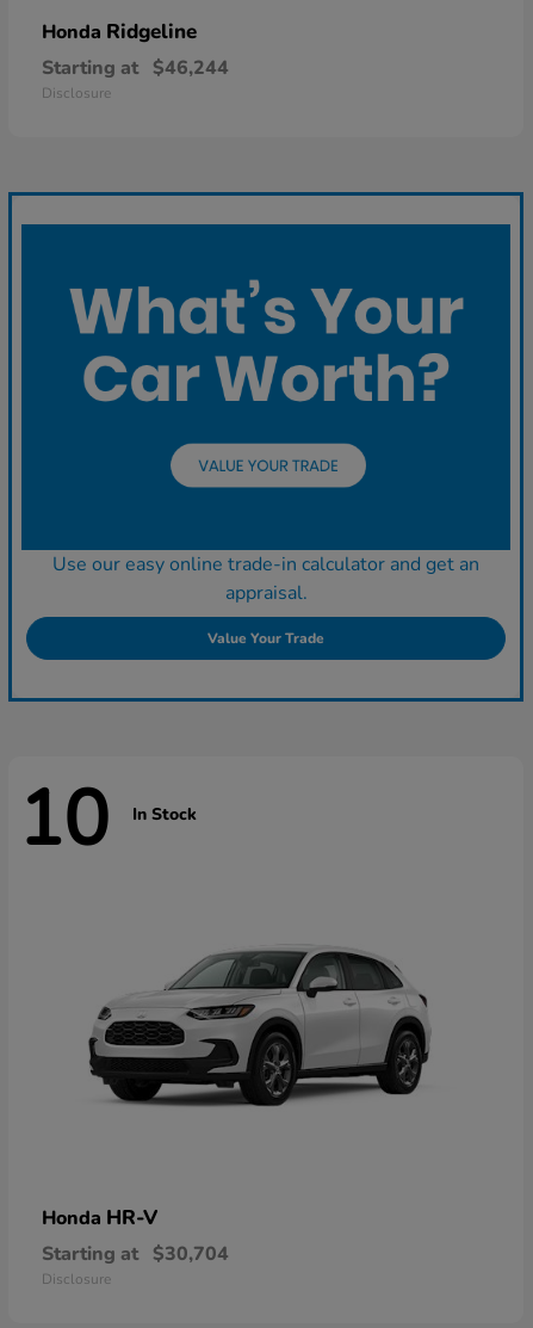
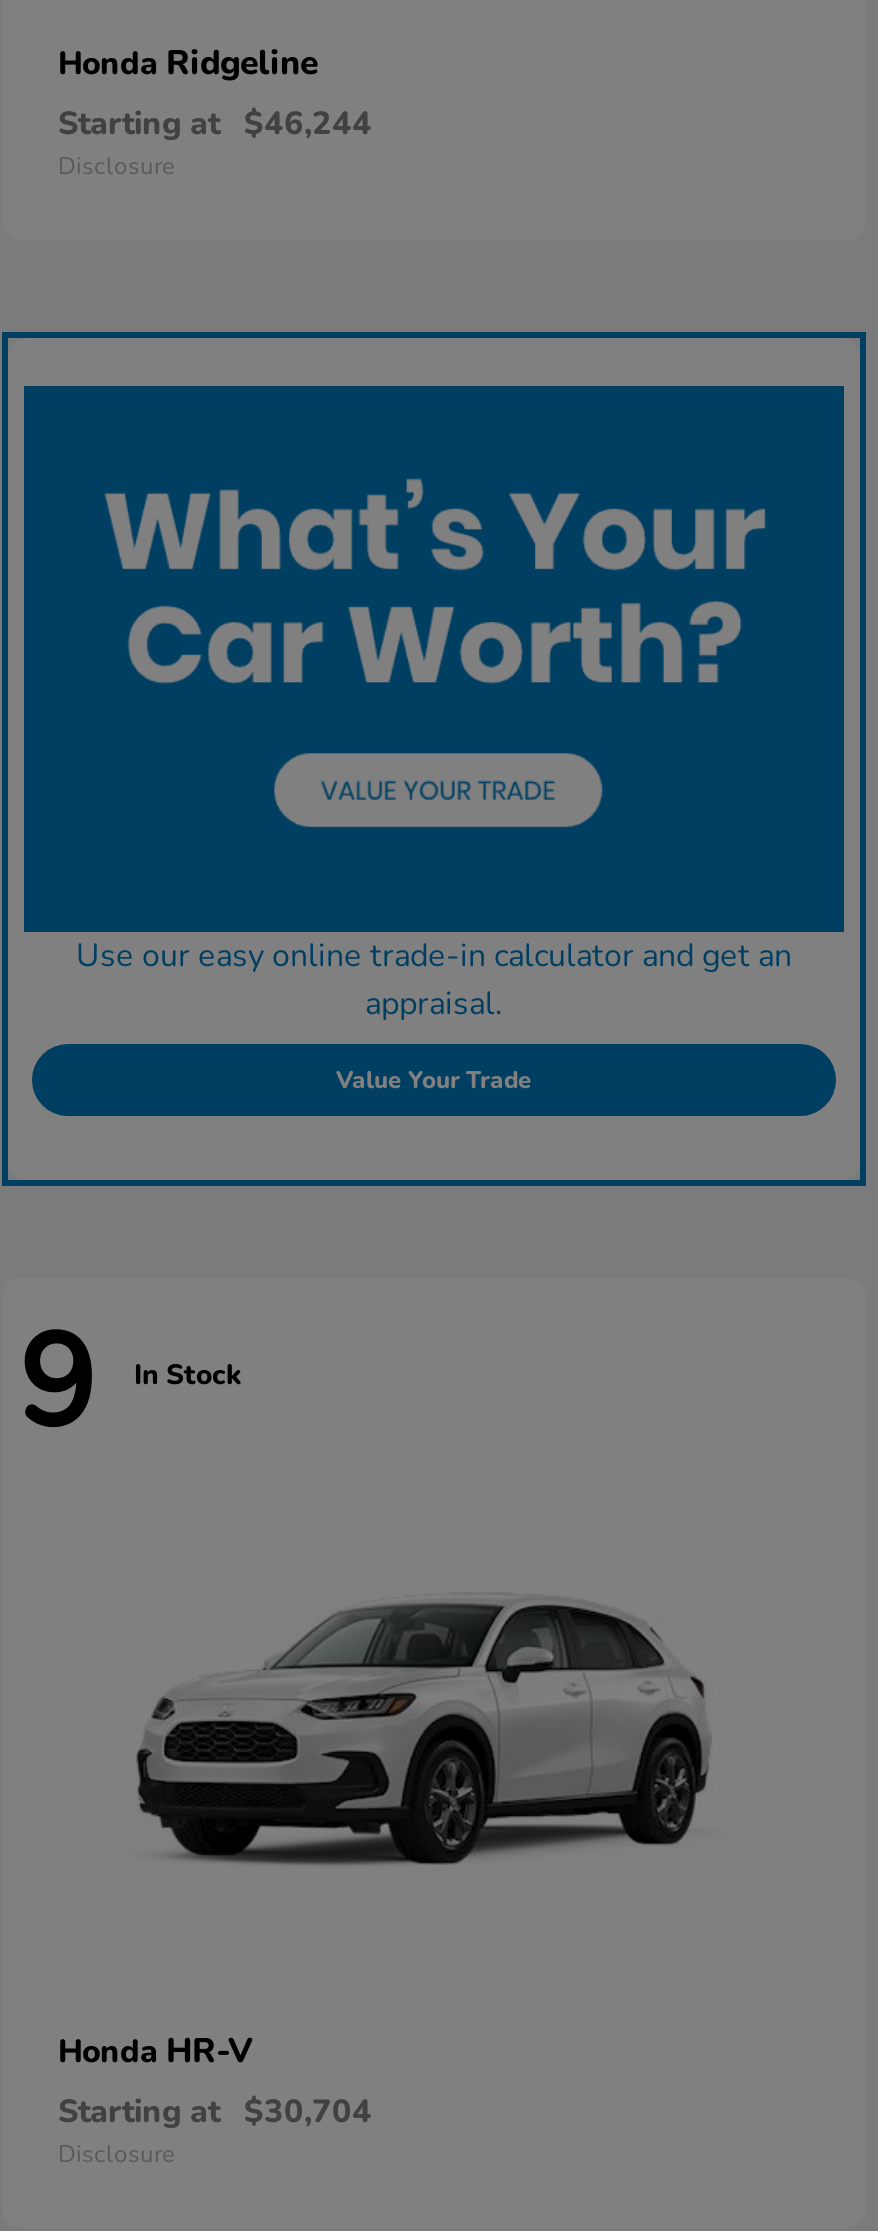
[18,767,197,872] 10 In Stock -> [18,1296,242,1472] 9 In Stock

